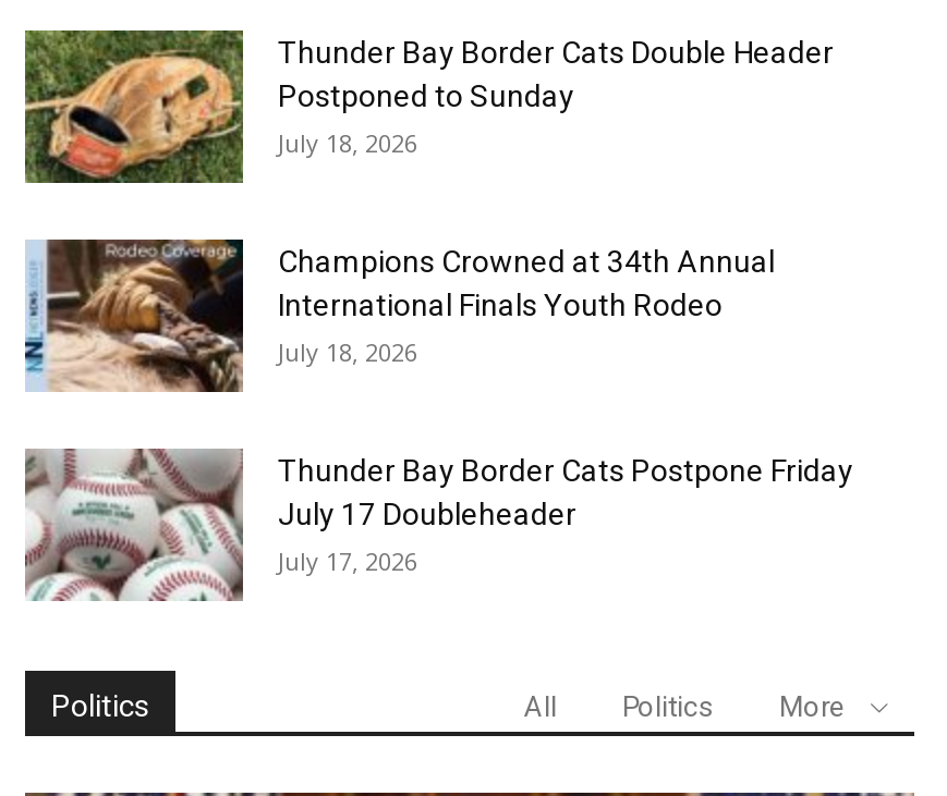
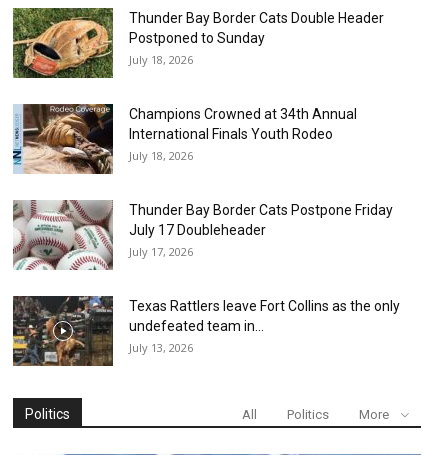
none -> [12,295,400,367] [image] | Texas Rattlers leave Fort Collins as the only | undefeated team in... | July 13, 2026

